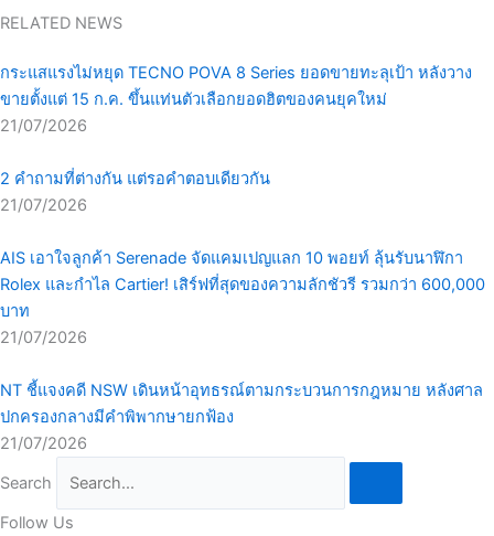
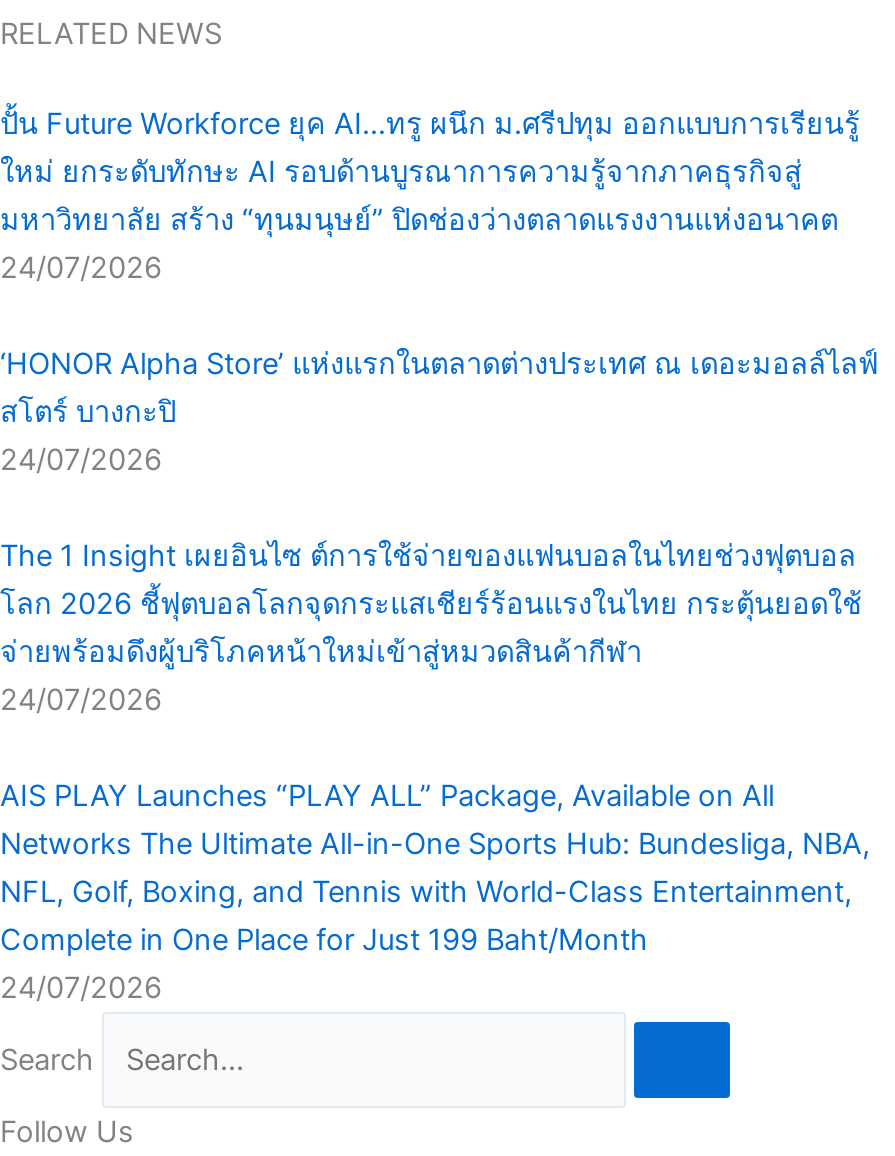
[0,63,472,136] กระแสแรงไม่หยุด TECNO POVA 8 Series ยอดขายทะลุเป้า หลังวาง | ขายตั้งแต่ 15 ก.ค. ขึ้นแท่นตัวเลือกยอดฮิตของคนยุคใหม่ | 21/07/2026 -> [0,106,860,286] ปั้น Future Workforce ยุค AI…ทรู ผนึก ม.ศรีปทุม ออกแบบการเรียนรู้ | ใหม่ ยกระดับทักษะ AI รอบด้านบูรณาการความรู้จากภาคธุรกิจสู่ | มหาวิทยาลัย สร้าง “ทุนมนุษย์” ปิดช่องว่างตลาดแรงงานแห่งอนาคต | 24/07/2026
[0,169,270,215] 2 คำถามที่ต่างกัน แต่รอคำตอบเดียวกัน | 21/07/2026 -> [0,346,878,478] ‘HONOR Alpha Store’ แห่งแรกในตลาดต่างประเทศ ณ เดอะมอลล์ไลฟ์ | สโตร์ บางกะปิ | 24/07/2026
[0,248,485,347] AIS เอาใจลูกค้า Serenade จัดแคมเปญแลก 10 พอยท์ ลุ้นรับนาฬิกา | Rolex และกำไล Cartier! เสิร์ฟที่สุดของความลักชัวรี รวมกว่า 600,000 | บาท | 21/07/2026 -> [0,538,862,718] The 1 Insight เผยอินไซ ต์การใช้จ่ายของแฟนบอลในไทยช่วงฟุตบอล | โลก 2026 ชี้ฟุตบอลโลกจุดกระแสเชียร์ร้อนแรงในไทย กระตุ้นยอดใช้ | จ่ายพร้อมดึงผู้บริโภคหน้าใหม่เข้าสู่หมวดสินค้ากีฬา | 24/07/2026
[0,380,483,453] NT ชี้แจงคดี NSW เดินหน้าอุทธรณ์ตามกระบวนการกฎหมาย หลังศาล | ปกครองกลางมีคำพิพากษายกฟ้อง | 21/07/2026 -> [0,778,870,1006] AIS PLAY Launches “PLAY ALL” Package, Available on All | Networks The Ultimate All-in-One Sports Hub: Bundesliga, NBA, | NFL, Golf, Boxing, and Tennis with World-Class Entertainment, | Complete in One Place for Just 199 Baht/Month | 24/07/2026

